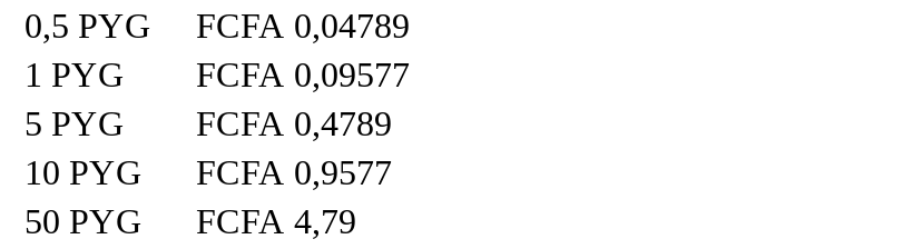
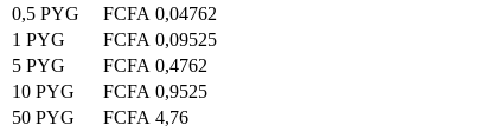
[24,7,410,45] 0,5 PYG FCFA 0,04789 -> [12,4,217,24] 0,5 PYG FCFA 0,04762
[24,56,410,94] 1 PYG FCFA 0,09577 -> [12,30,217,50] 1 PYG FCFA 0,09525
[24,105,392,143] 5 PYG FCFA 0,4789 -> [12,56,207,76] 5 PYG FCFA 0,4762
[24,154,392,192] 10 PYG FCFA 0,9577 -> [12,82,207,102] 10 PYG FCFA 0,9525
[24,203,356,241] 50 PYG FCFA 4,79 -> [12,107,188,128] 50 PYG FCFA 4,76

